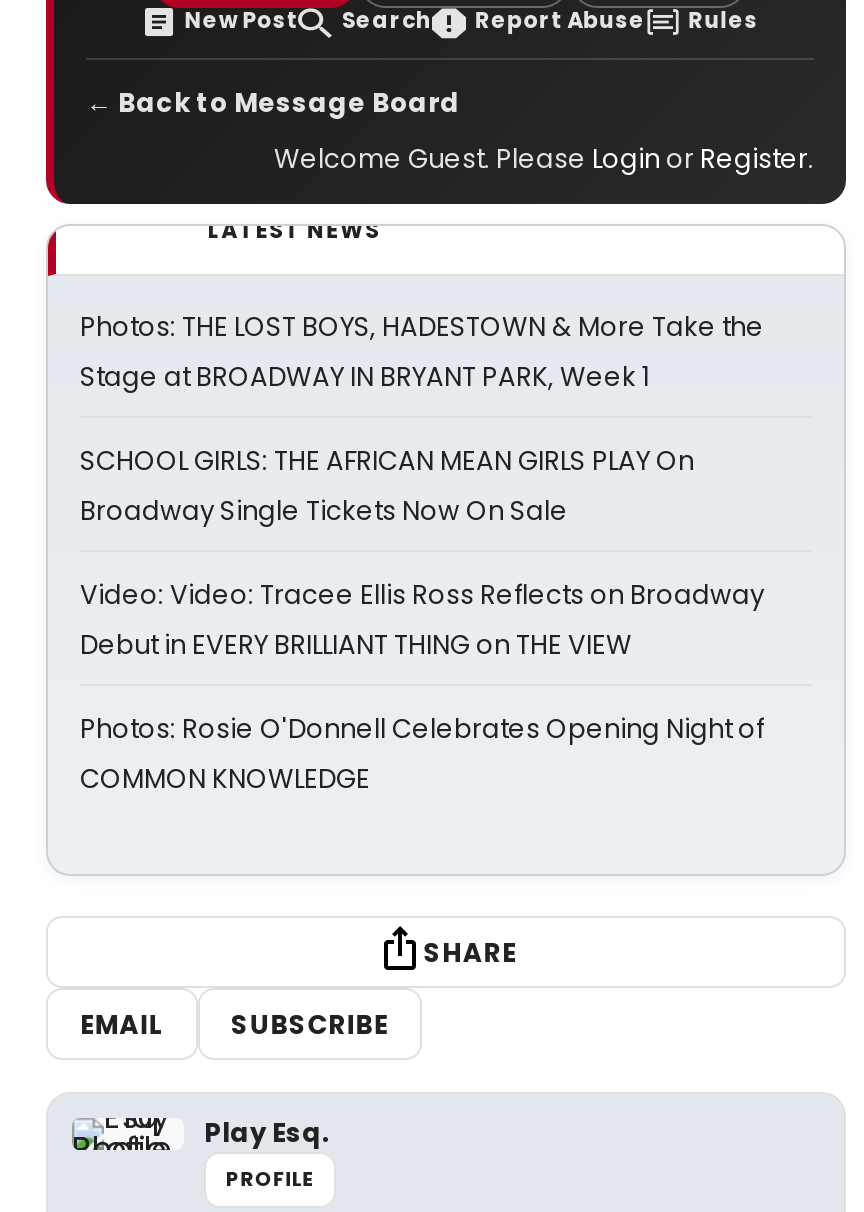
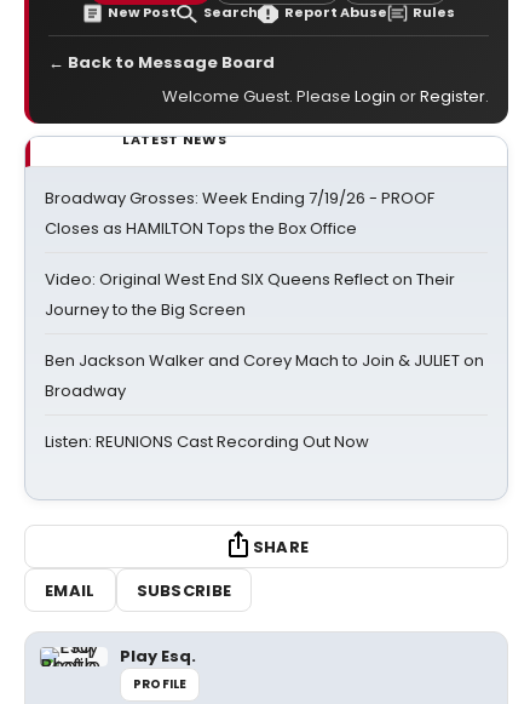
[80,308,764,396] Photos: THE LOST BOYS, HADESTOWN & More Take the | Stage at BROADWAY IN BRYANT PARK, Week 1 -> [45,187,434,240] Broadway Grosses: Week Ending 7/19/26 - PROOF | Closes as HAMILTON Tops the Box Office
[80,442,694,530] SCHOOL GIRLS: THE AFRICAN MEAN GIRLS PLAY On | Broadway Single Tickets Now On Sale -> [45,268,455,321] Video: Original West End SIX Queens Reflect on Their | Journey to the Big Screen
[80,576,764,664] Video: Video: Tracee Ellis Ross Reflects on Broadway | Debut in EVERY BRILLIANT THING on THE VIEW -> [45,349,484,402] Ben Jackson Walker and Corey Mach to Join & JULIET on | Broadway
[80,710,764,798] Photos: Rosie O'Donnell Celebrates Opening Night of | COMMON KNOWLEDGE -> [45,430,369,453] Listen: REUNIONS Cast Recording Out Now

